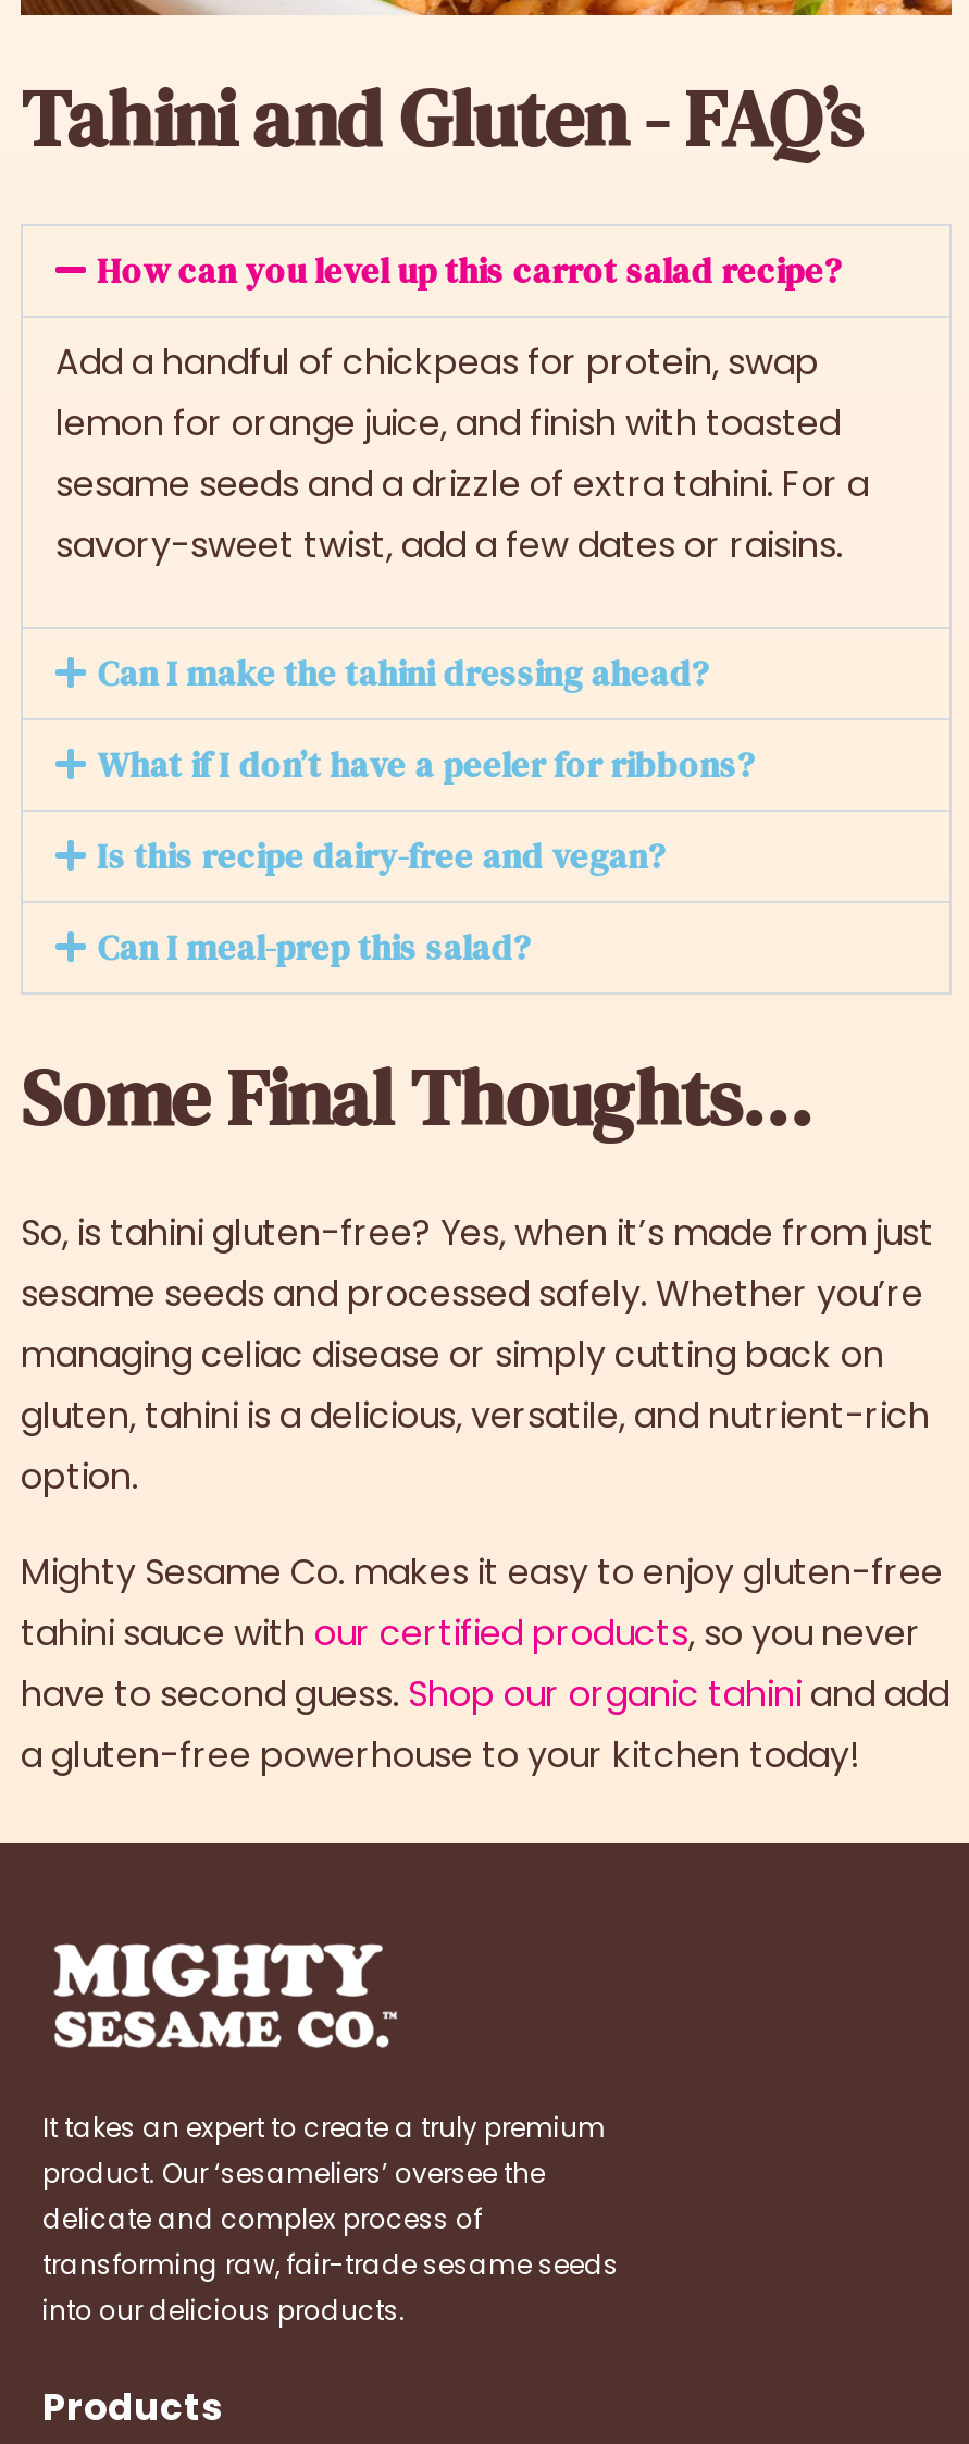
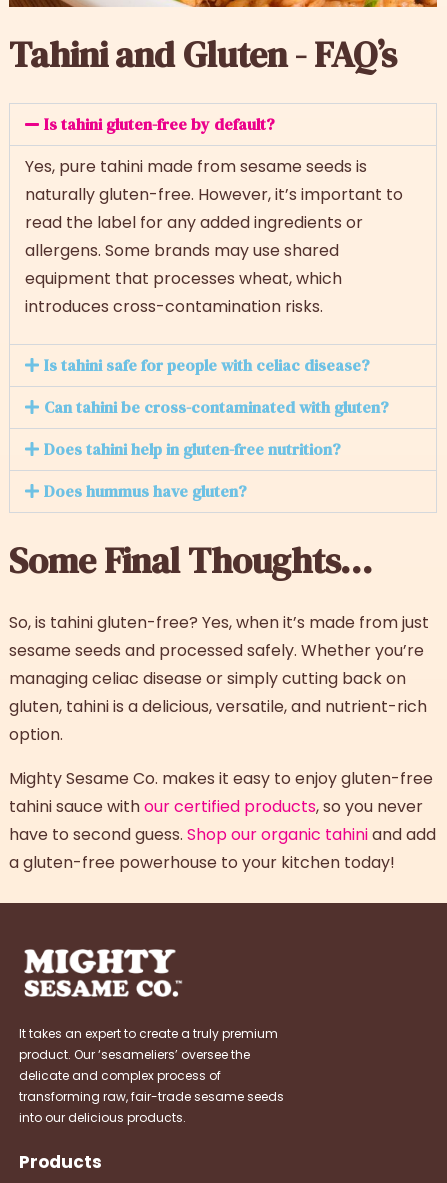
[97,245,843,293] How can you level up this carrot salad recipe? -> [44,113,275,135] Is tahini gluten-free by default?
[55,336,869,569] Add a handful of chickpeas for protein, swap | lemon for orange juice, and finish with toasted | sesame seeds and a drizzle of extra tahini. For a | savory-sweet twist, add a few dates or raisins. -> [25,155,403,318] Yes, pure tahini made from sesame seeds is | naturally gluten-free. However, it’s important to | read the label for any added ingredients or | allergens. Some brands may use shared | equipment that processes wheat, which | introduces cross-contamination risks.
[97,648,711,696] Can I make the tahini dressing ahead? -> [44,354,370,376] Is tahini safe for people with celiac disease?
[97,739,756,787] What if I don’t have a peeler for ribbons? -> [44,396,389,418] Can tahini be cross-contaminated with gluten?
[97,830,667,878] Is this recipe dairy-free and vegan? -> [44,438,341,460] Does tahini help in gluten-free nutrition?
[97,922,532,970] Can I meal-prep this salad? -> [44,480,247,502] Does hummus have gluten?

